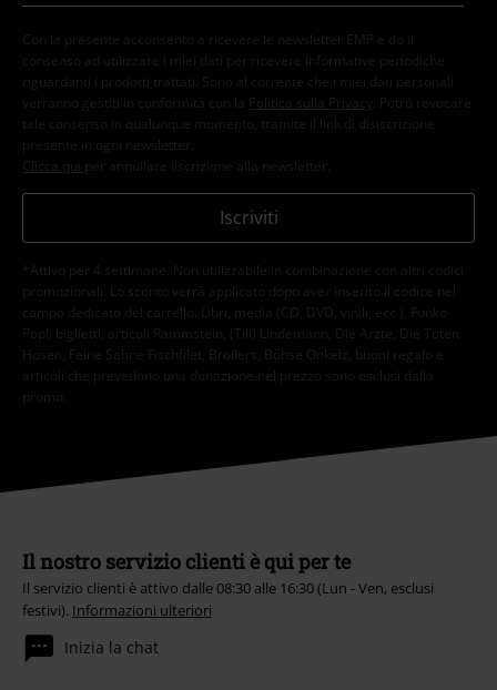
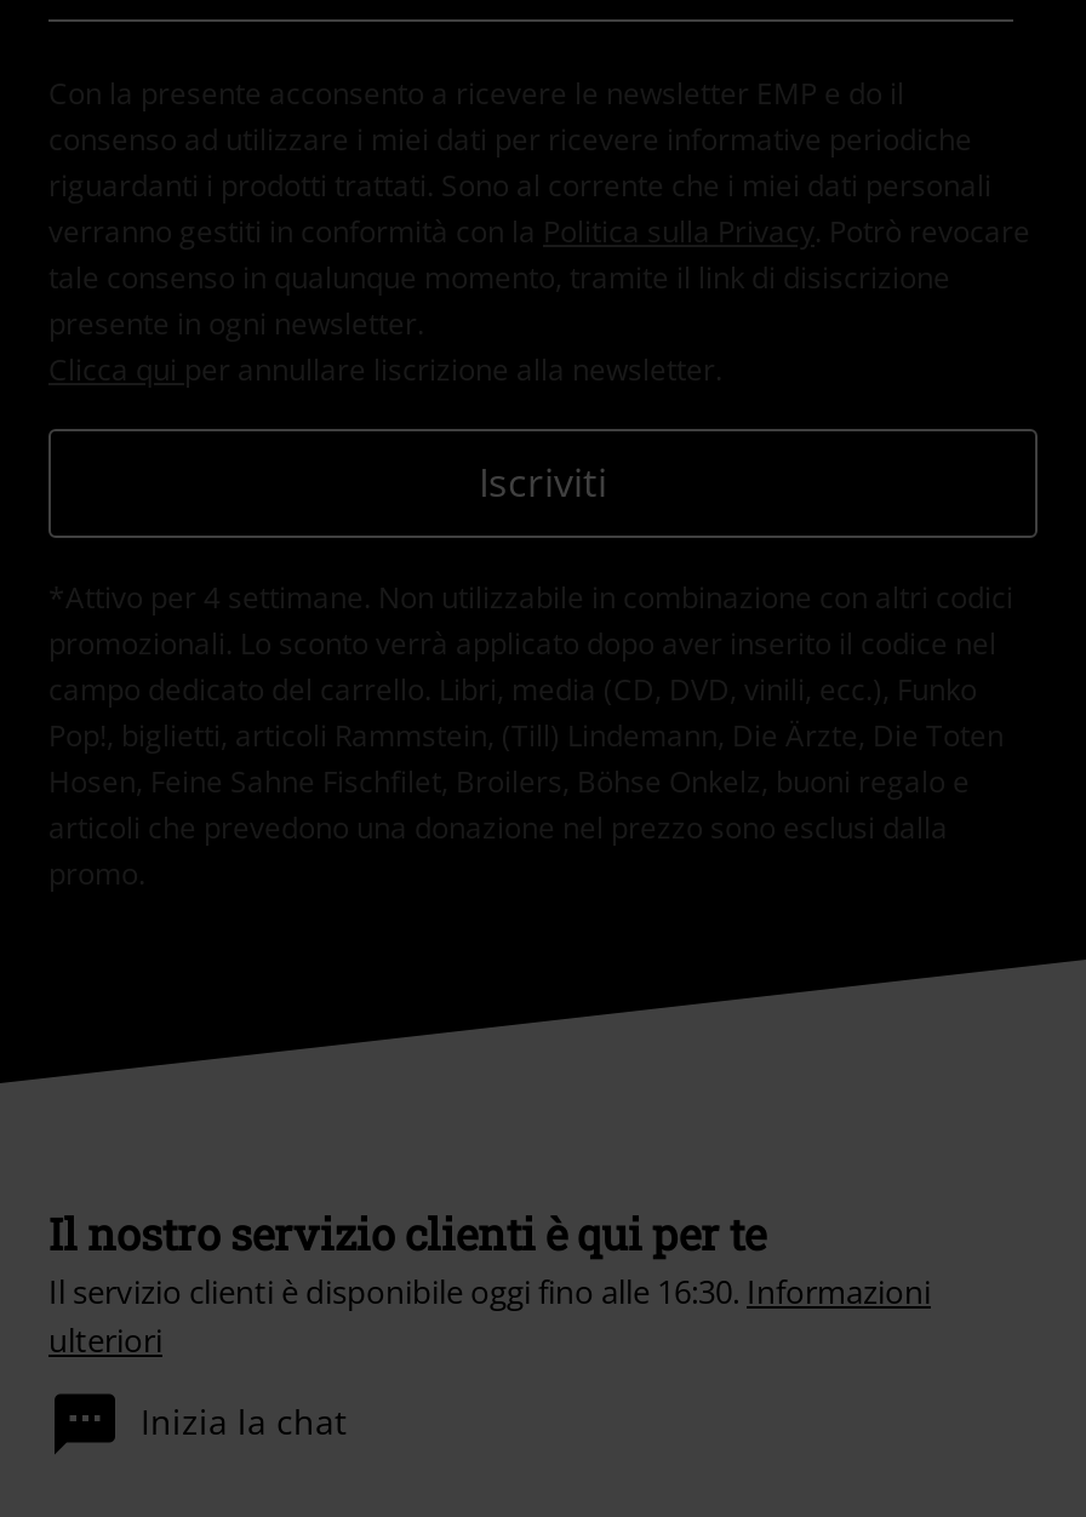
[22,578,434,620] Il servizio clienti è attivo dalle 08:30 alle 16:30 (Lun - Ven, esclusi | festivi). Informazioni ulteriori -> [48,1270,931,1362] Il servizio clienti è disponibile oggi fino alle 16:30. Informazioni | ulteriori

